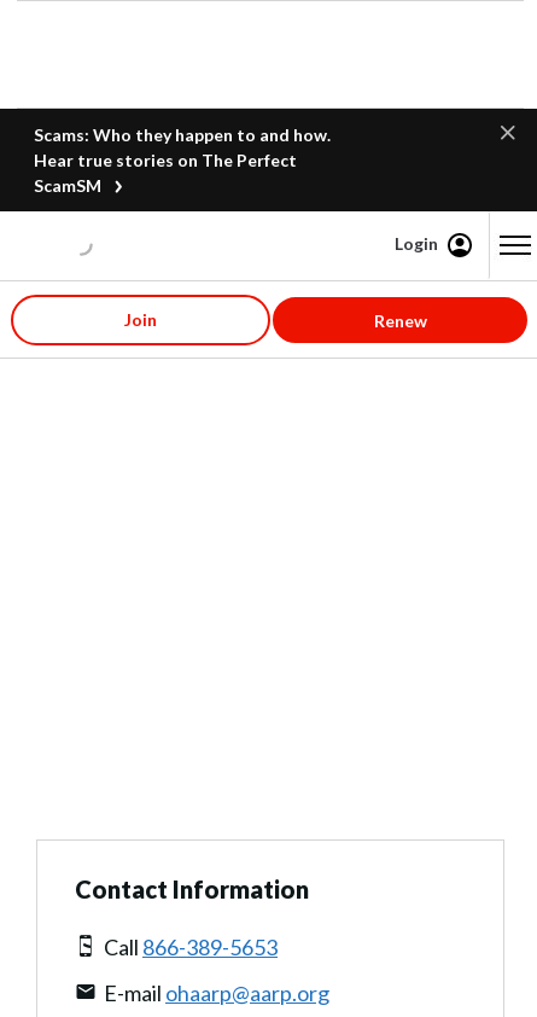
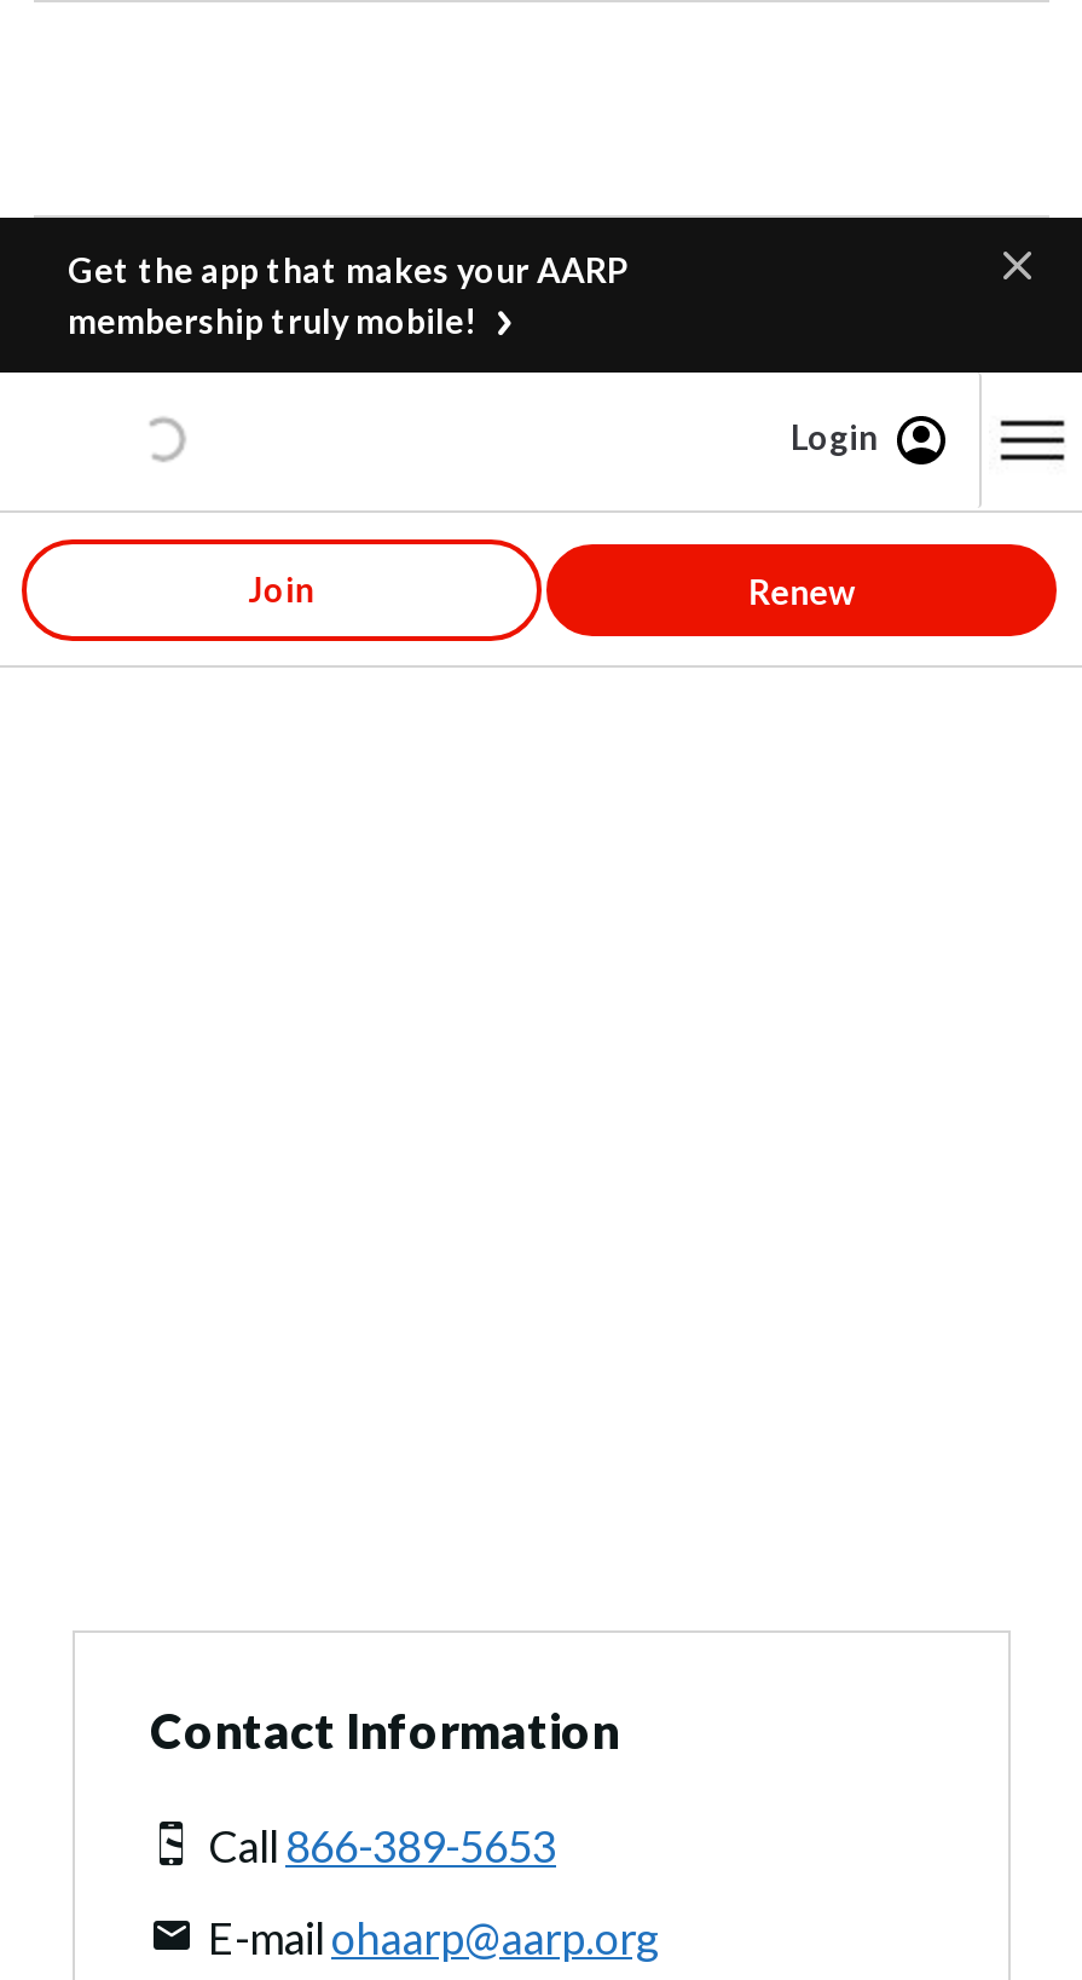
[34,124,331,196] Scams: Who they happen to and how. | Hear true stories on The Perfect | ScamSM -> [68,249,629,341] Get the app that makes your AARP | membership truly mobile!

